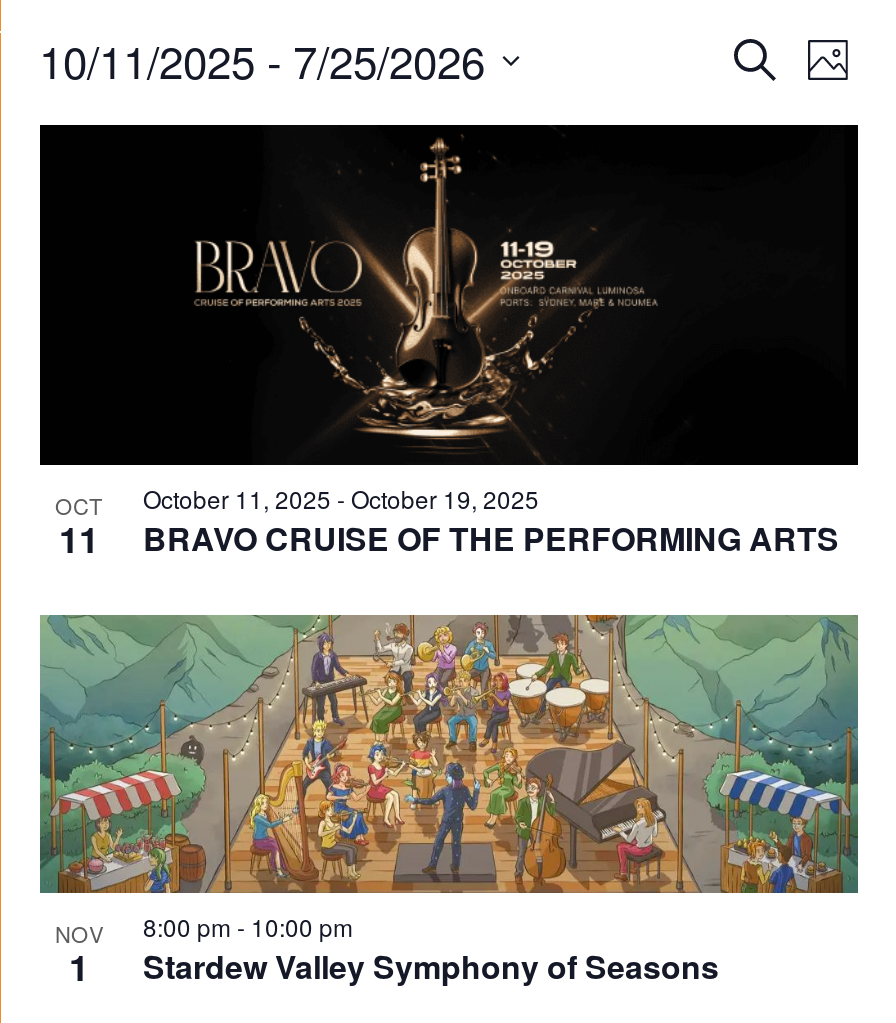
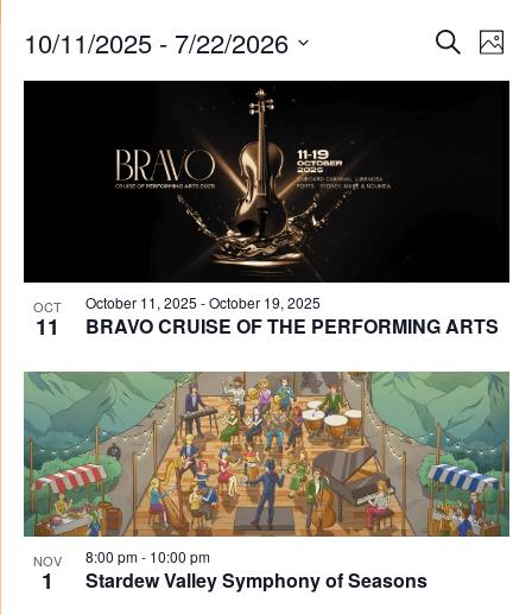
[39,29,485,91] 10/11/2025 - 7/25/2026 -> [23,24,288,61] 10/11/2025 - 7/22/2026

